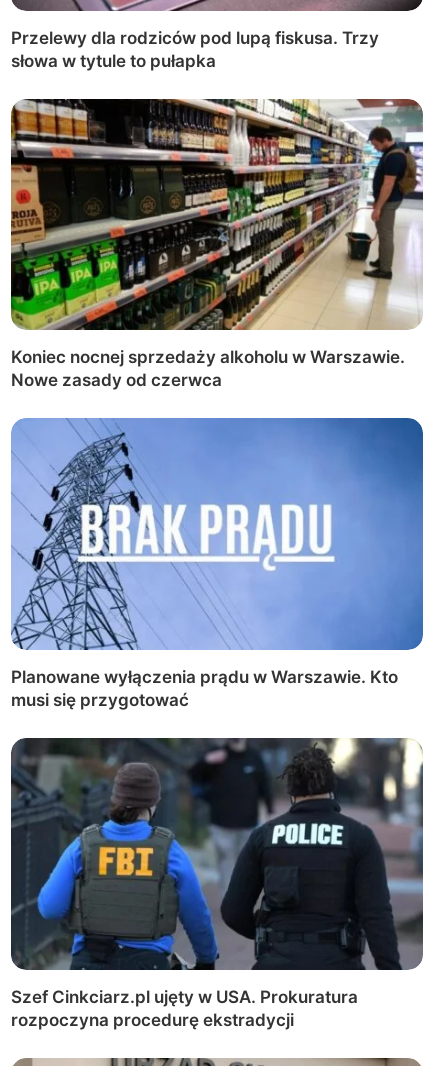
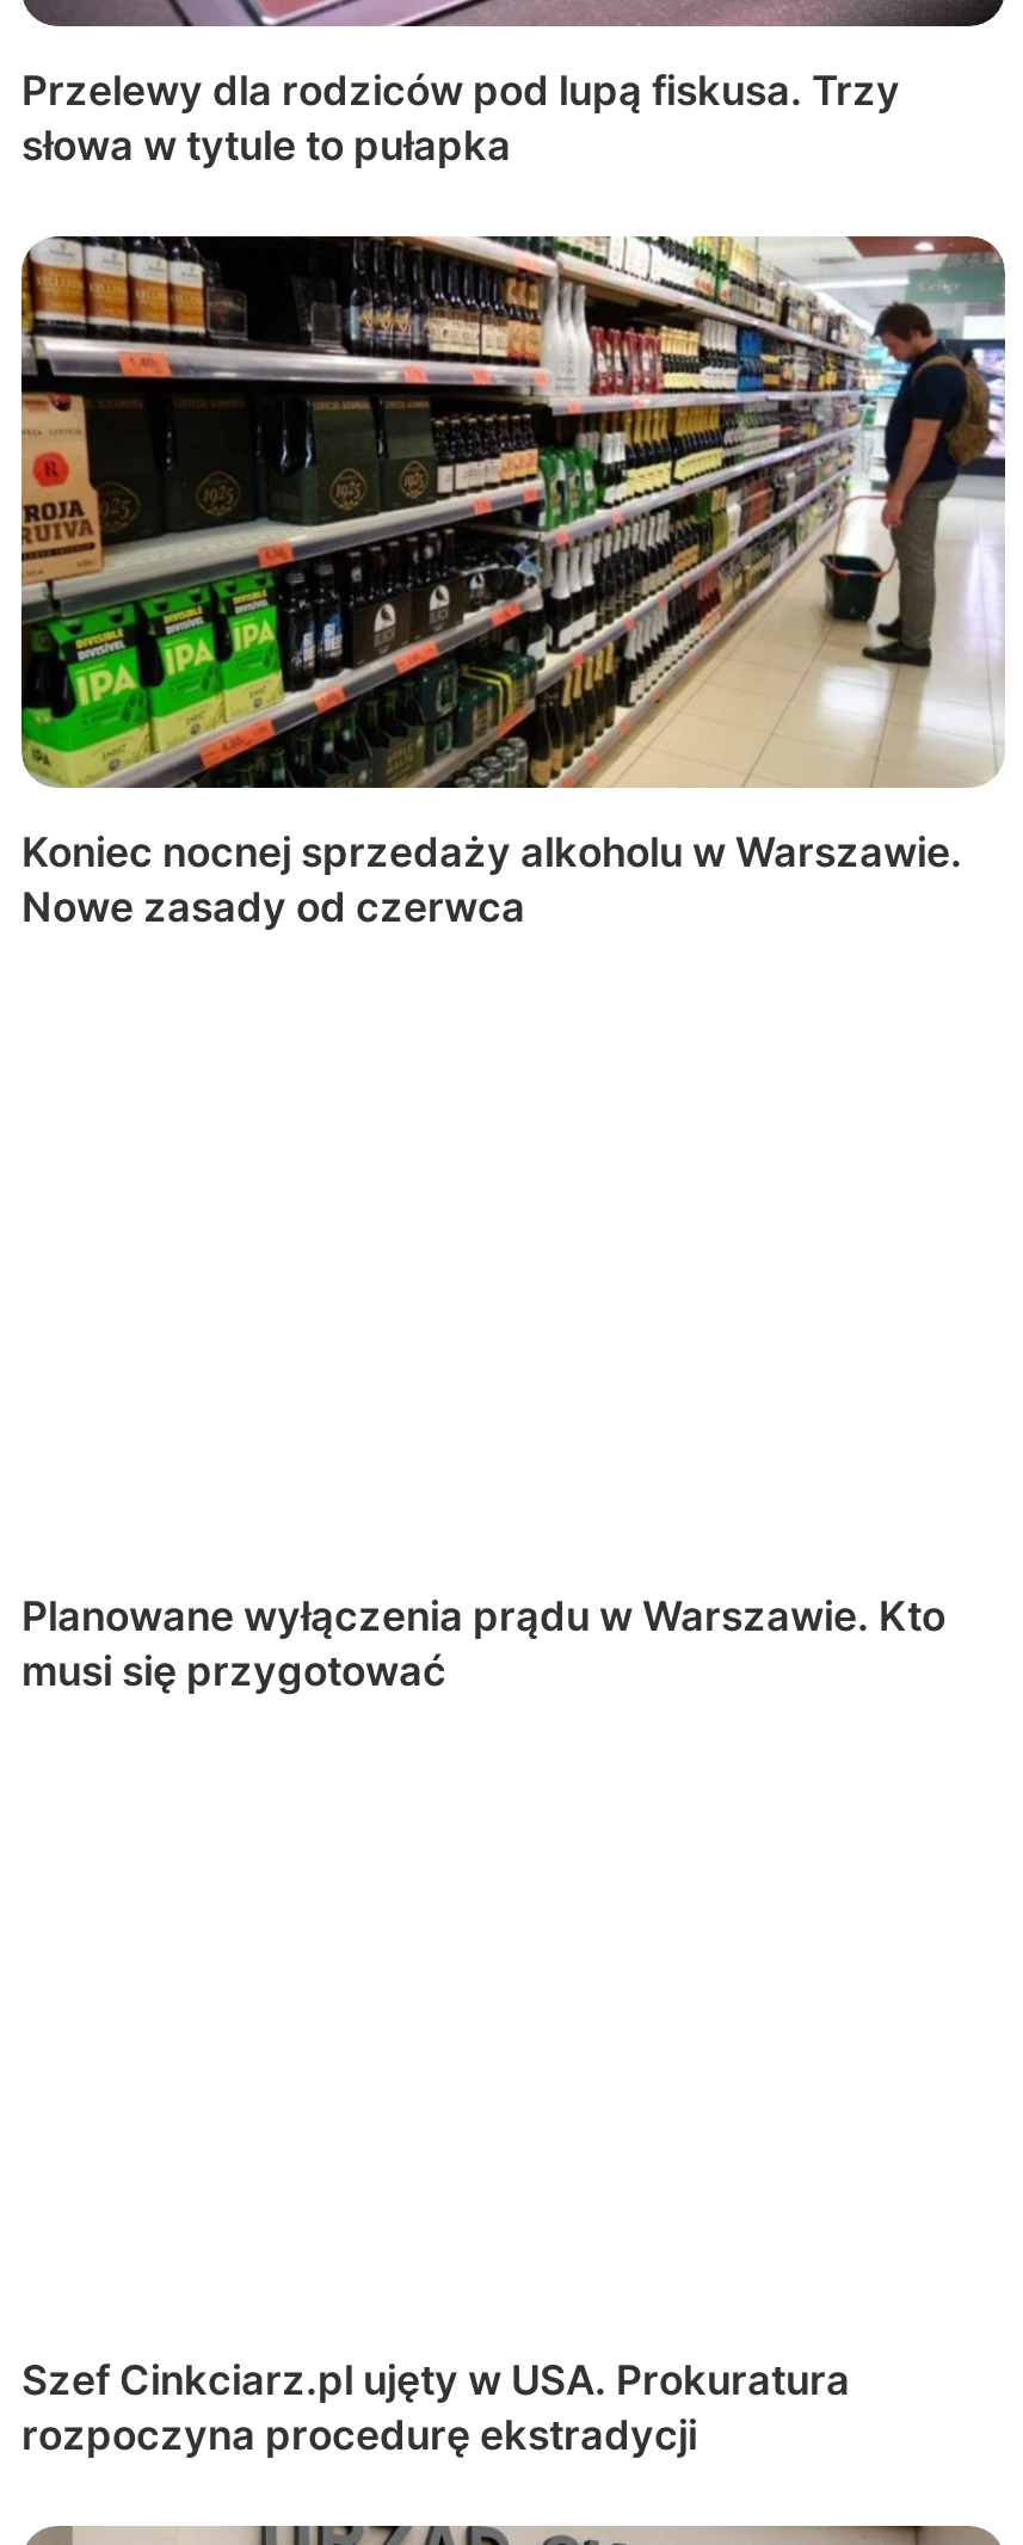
[10,417,424,651] [image] -> none
[10,737,424,971] [image] -> none

